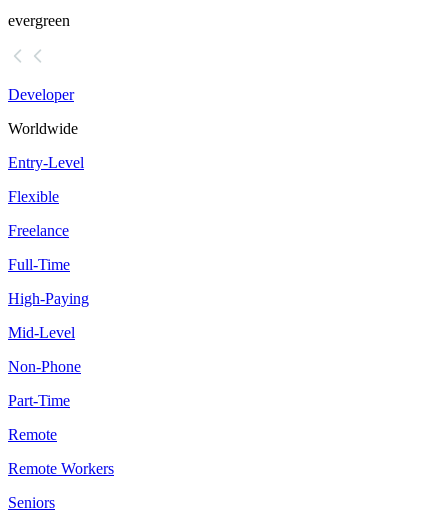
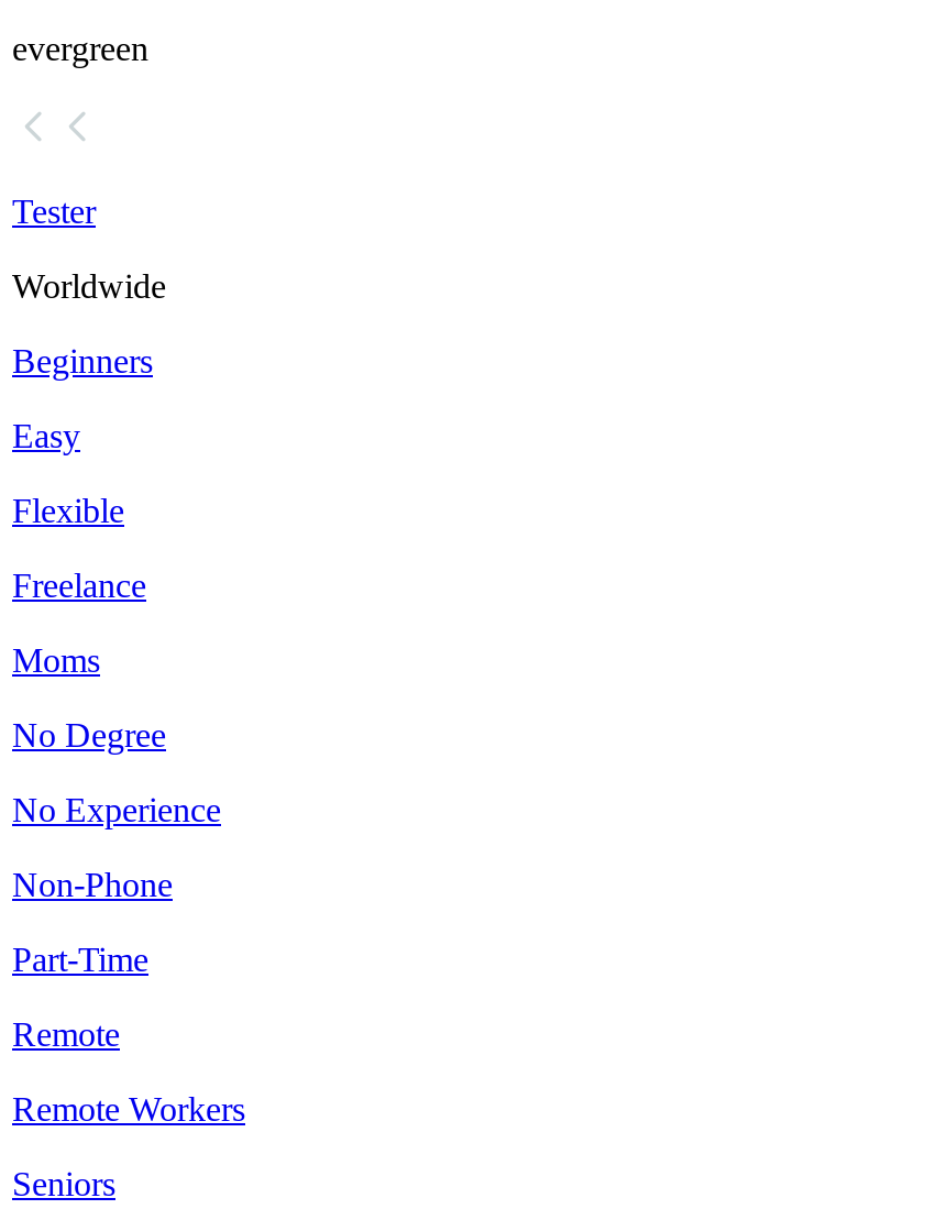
[8,86,74,103] Developer -> [12,193,96,230] Tester
[8,154,84,171] Entry-Level -> [12,342,153,455] Beginners | Easy
[8,256,70,273] Full-Time -> [12,642,100,679] Moms
[8,290,89,307] High-Paying -> [12,716,166,754] No Degree
[8,324,75,341] Mid-Level -> [12,791,221,829] No Experience

